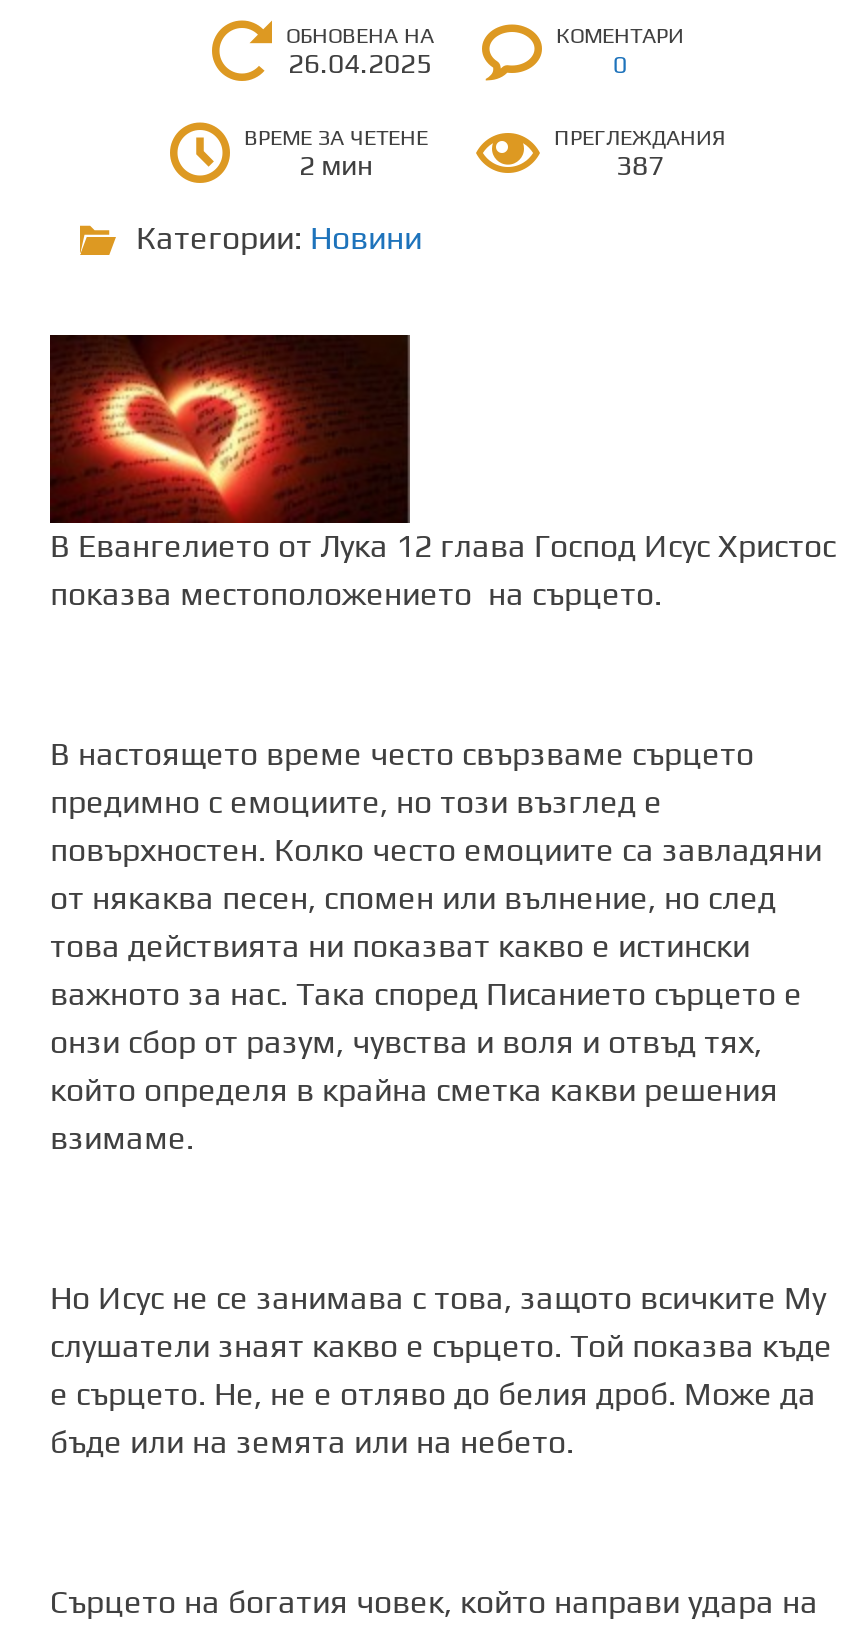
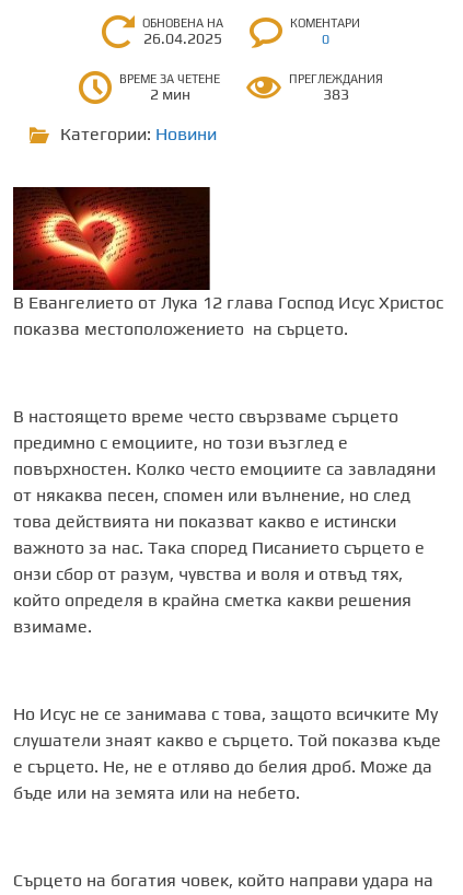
[616,149,664,181] 387 -> [323,85,349,103] 383

